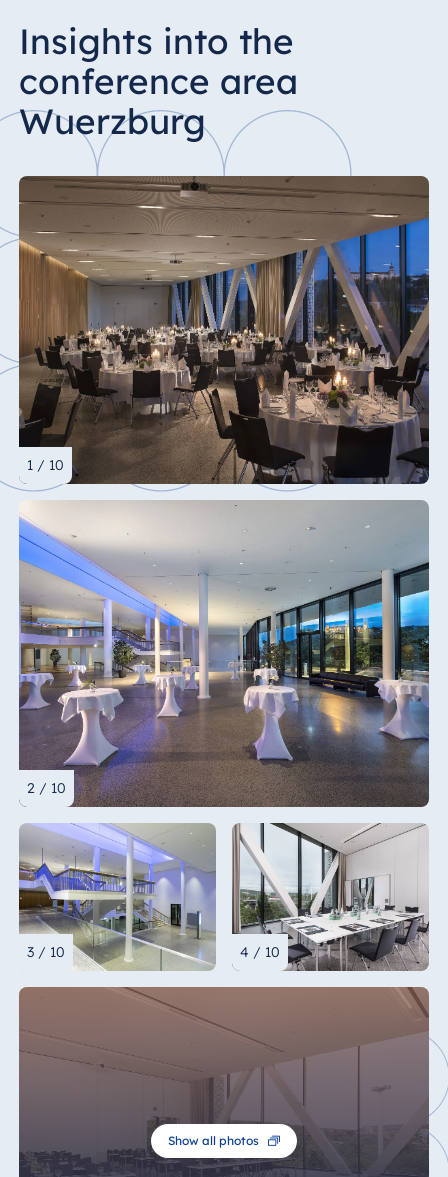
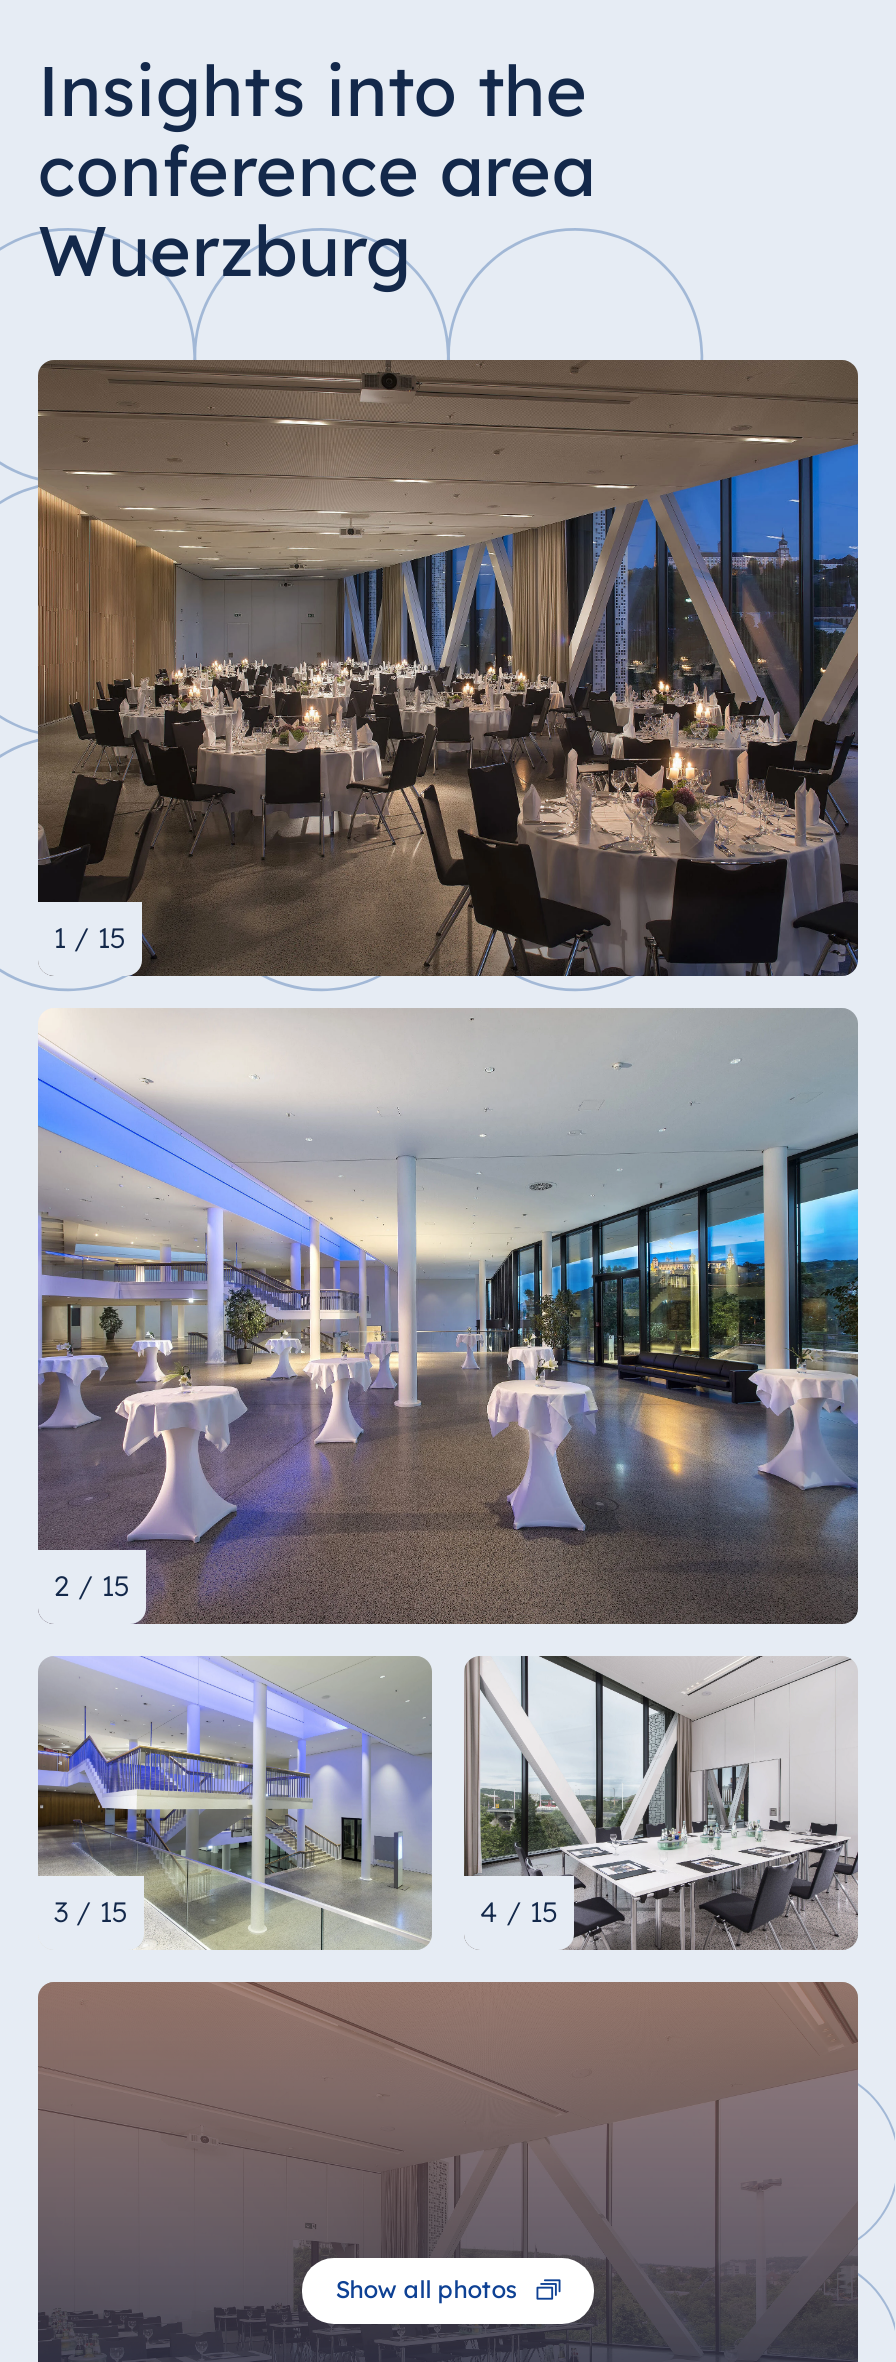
[27,456,64,474] 1 / 10 -> [54,919,126,955] 1 / 15
[27,779,66,797] 2 / 10 -> [54,1567,130,1603] 2 / 15
[27,943,65,961] 3 / 10 -> [54,1895,128,1931] 3 / 15
[240,943,280,961] 4 / 10 -> [480,1895,558,1931] 4 / 15

